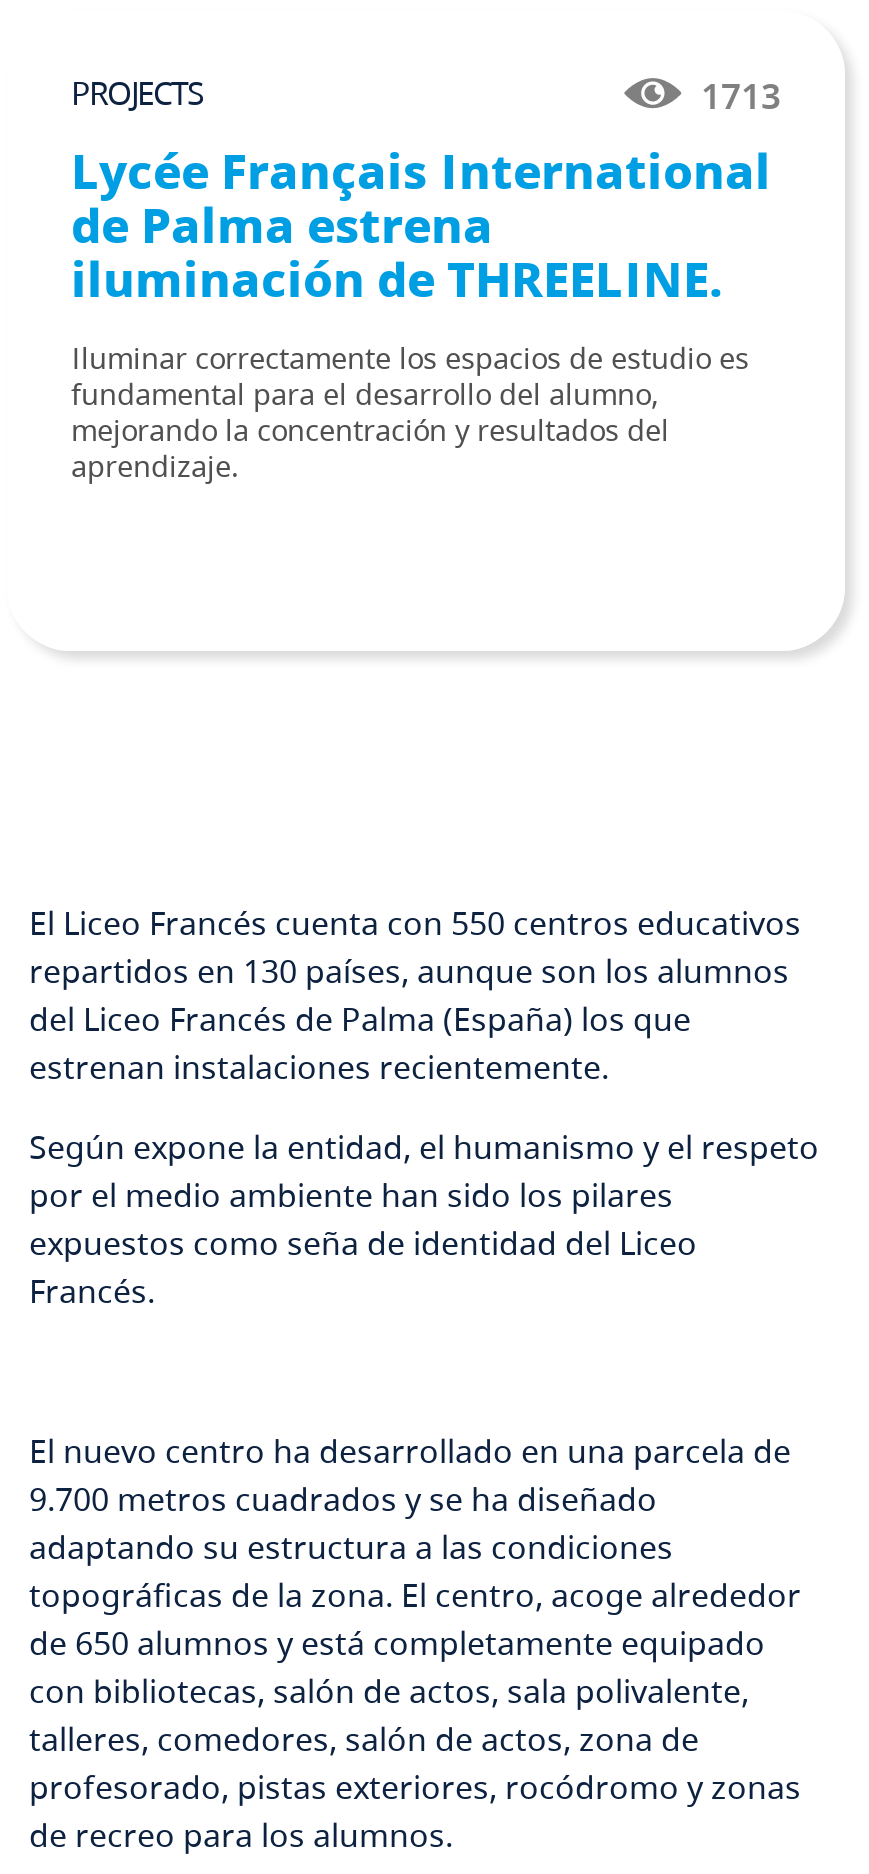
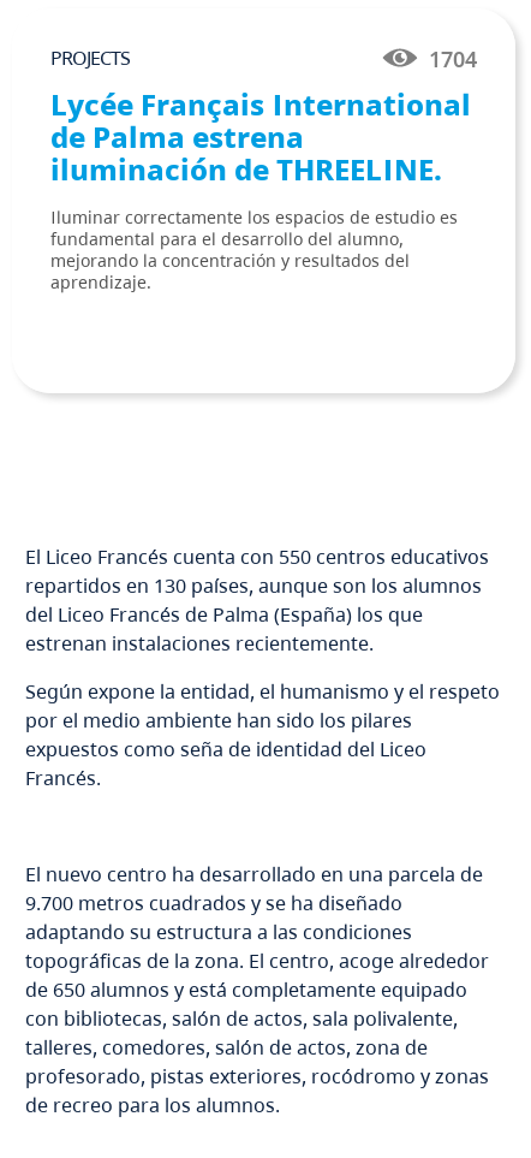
[701,71,781,119] 1713 -> [429,44,477,73] 1704

